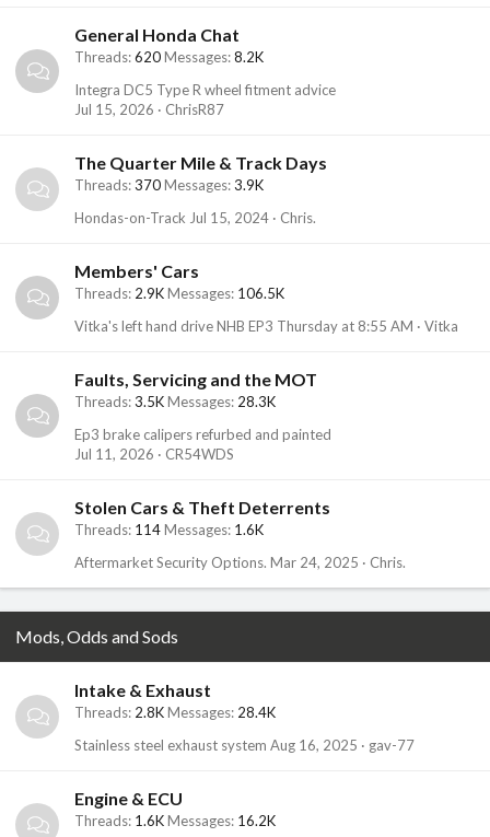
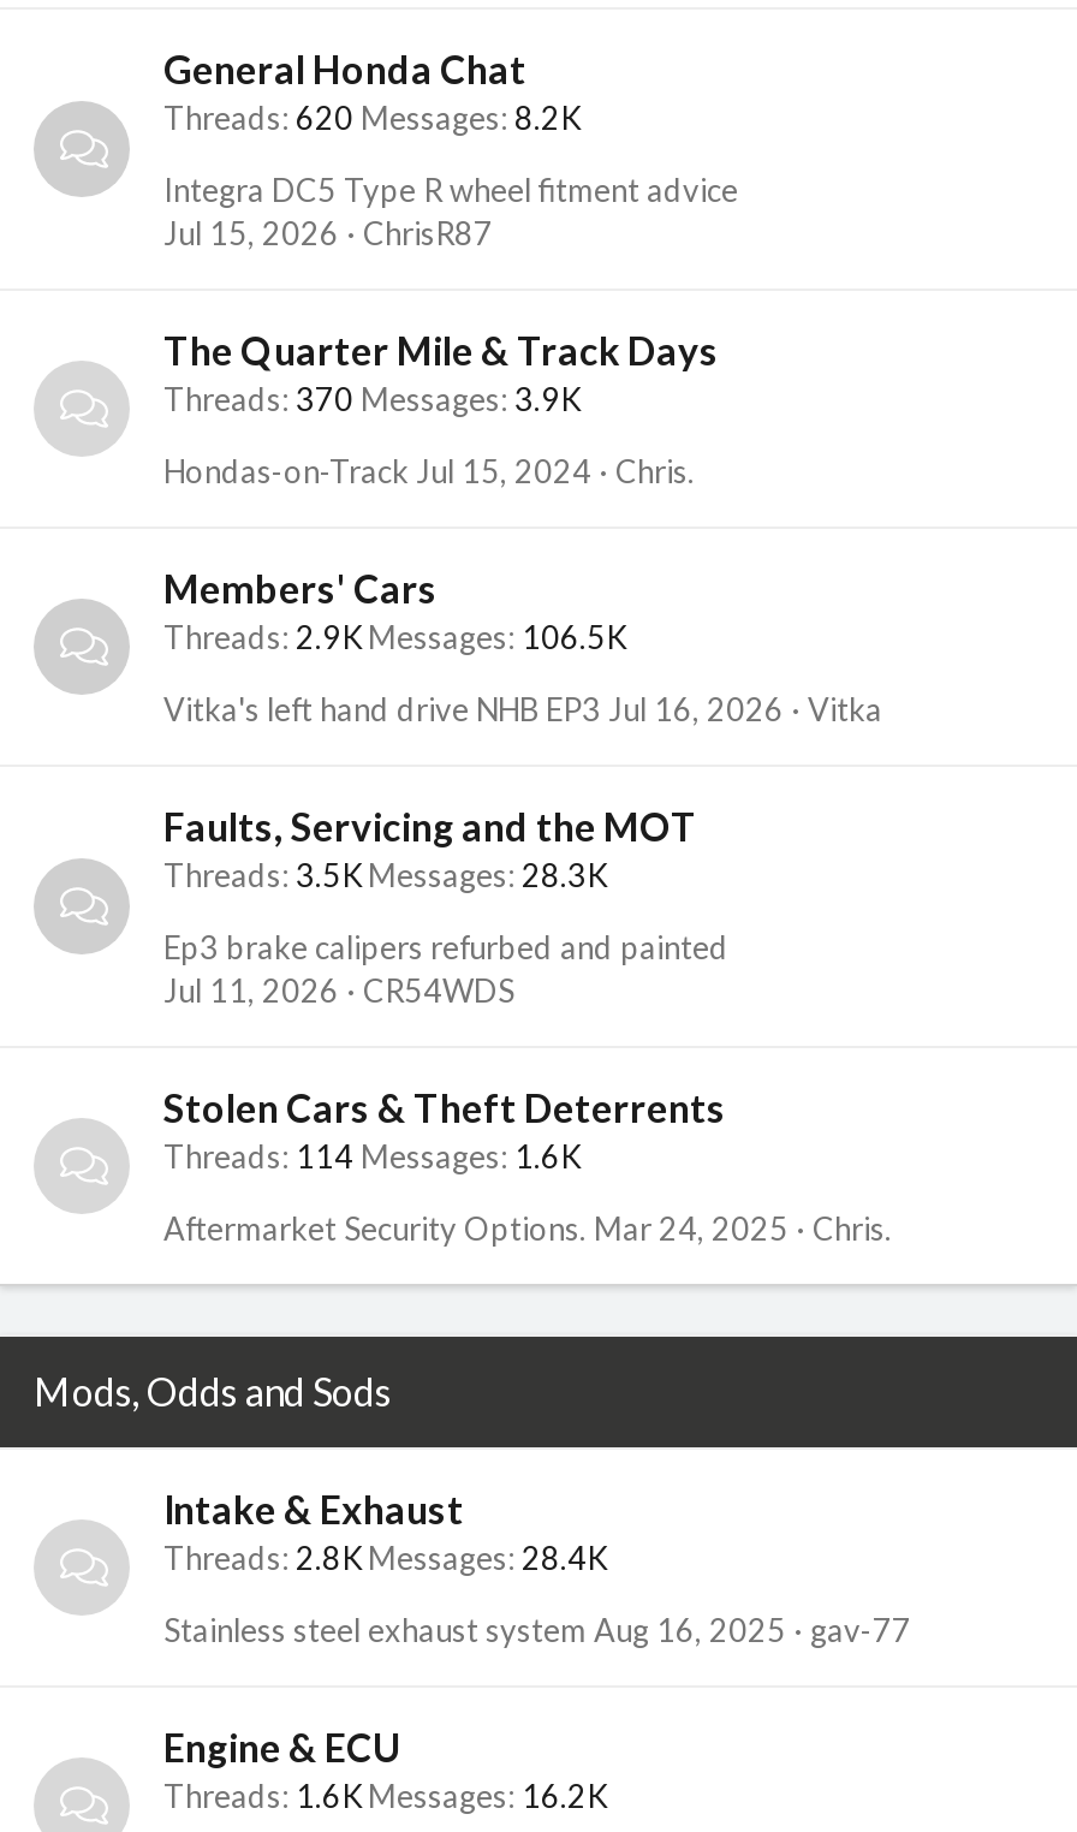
[74,317,413,335] Vitka's left hand drive NHB EP3 Thursday at 8:55 AM -> [163,690,784,728] Vitka's left hand drive NHB EP3 Jul 16, 2026

